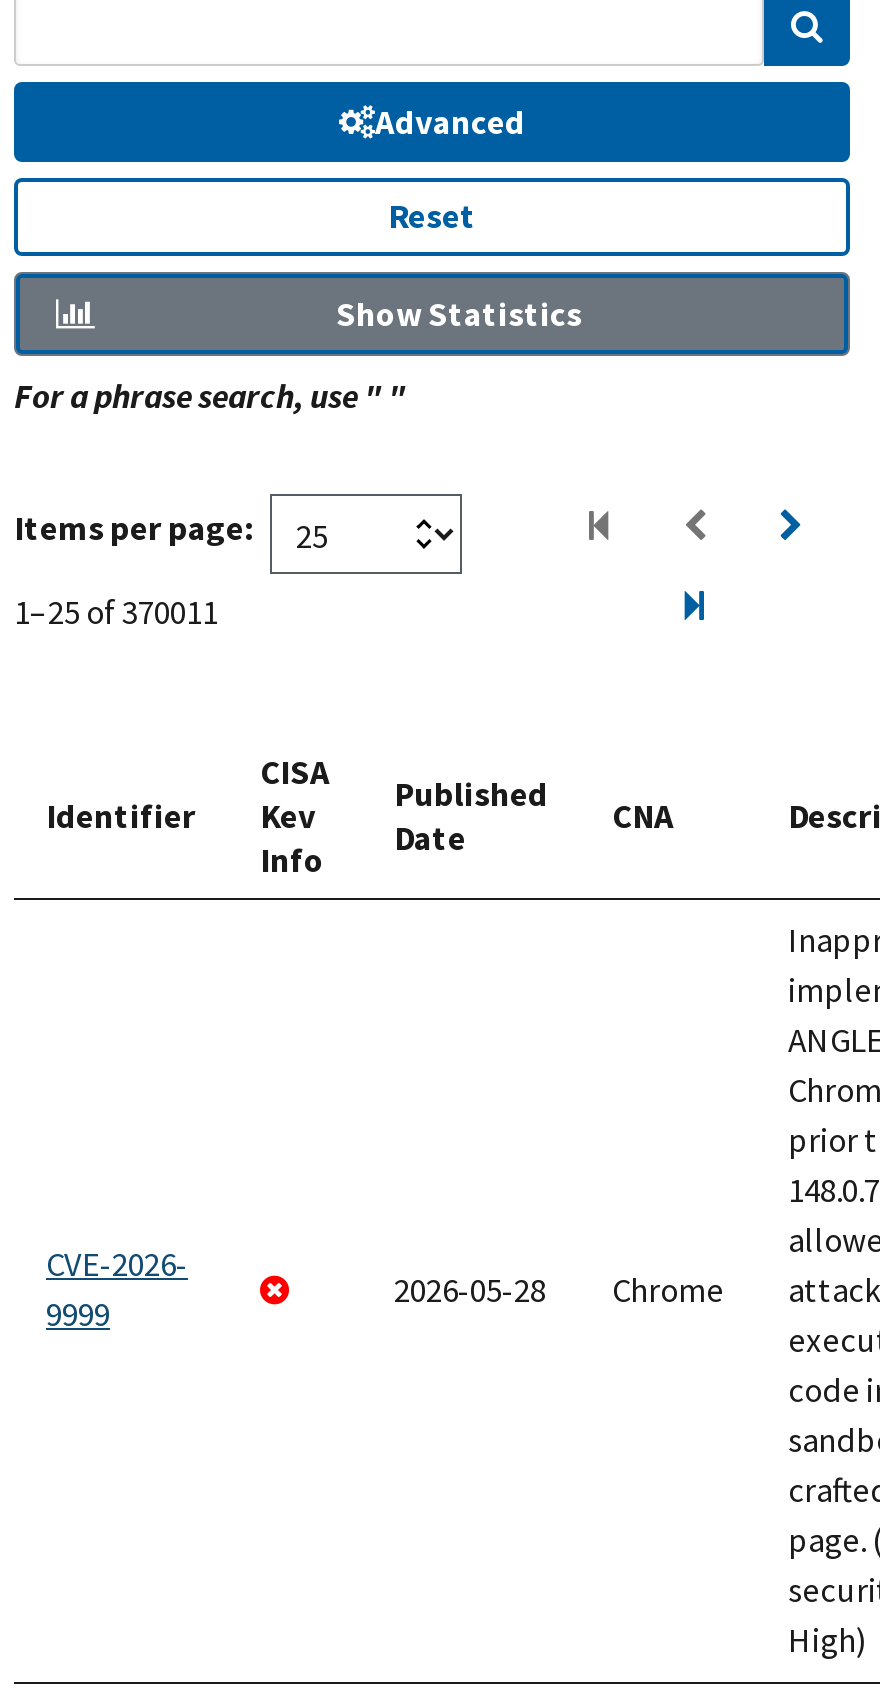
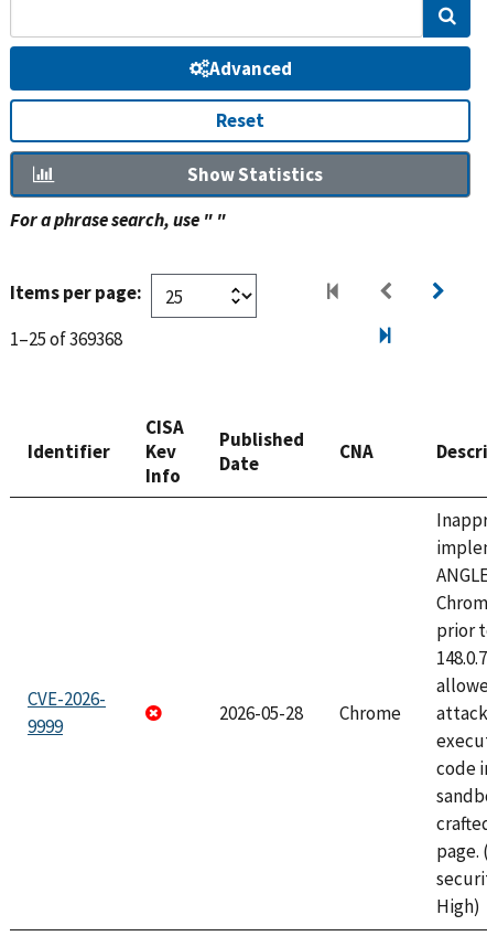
[14,590,218,634] 1–25 of 370011 -> [10,327,122,351] 1–25 of 369368

